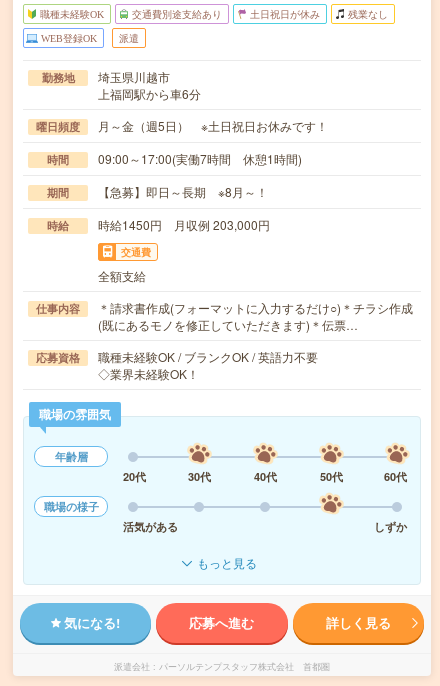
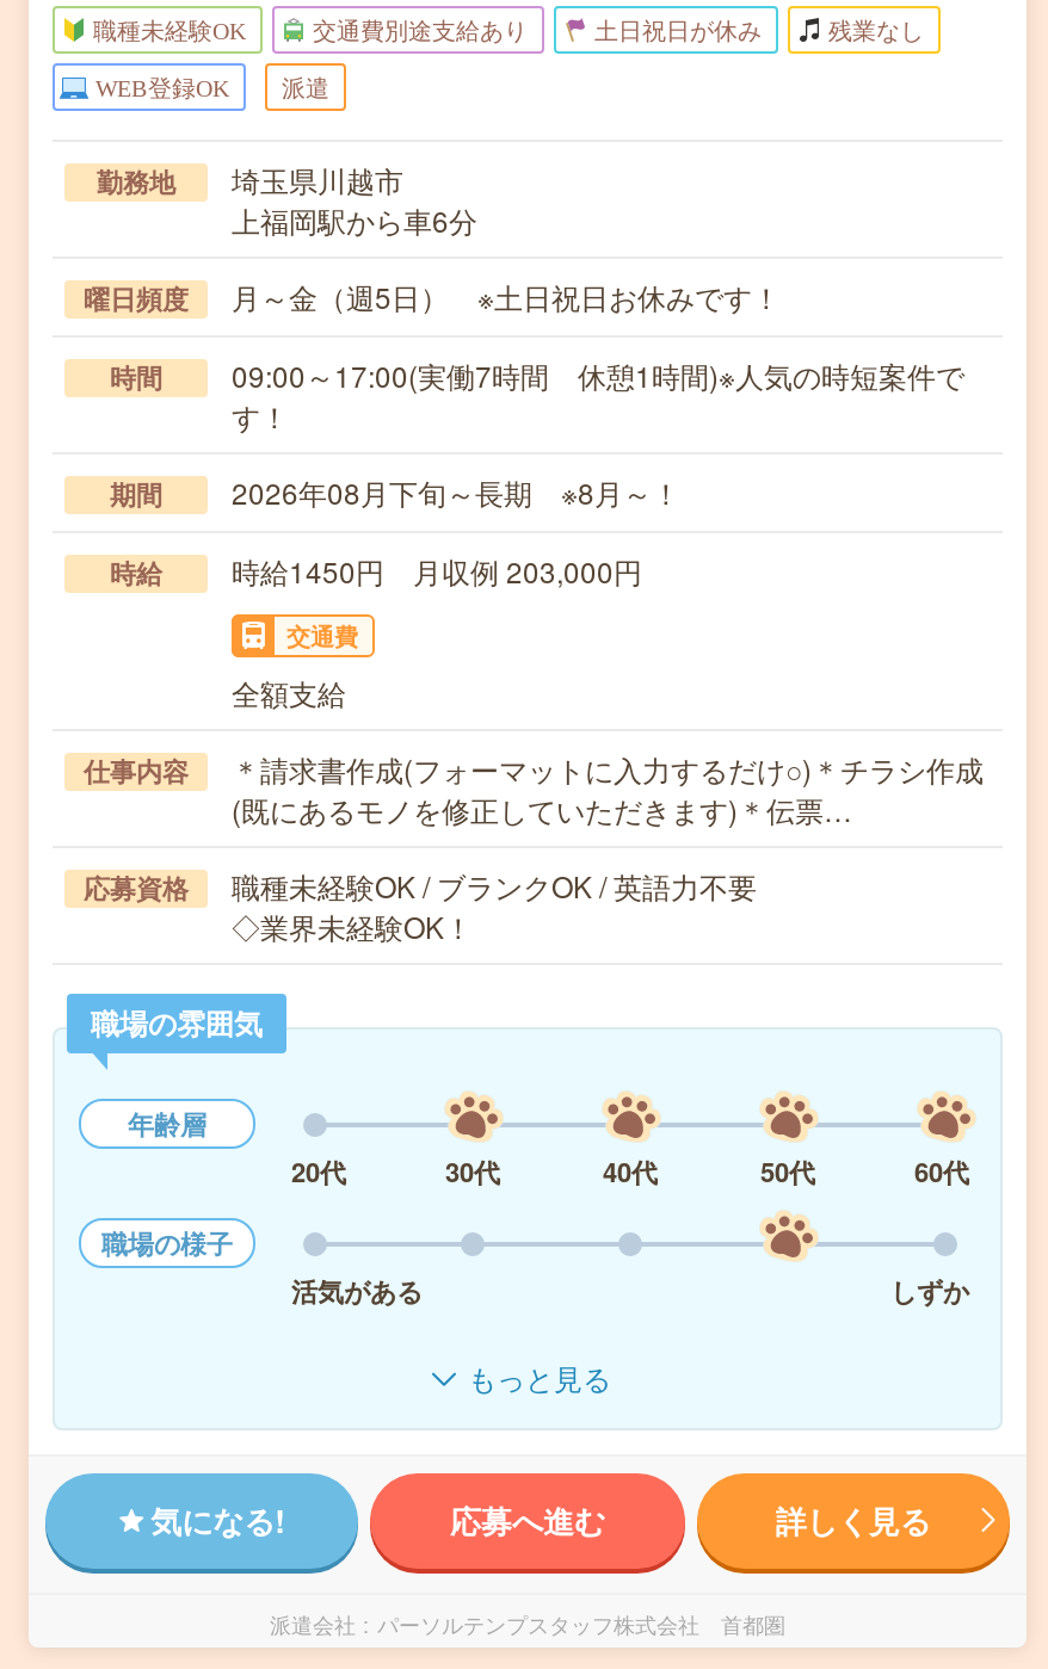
[98,150,302,167] 09:00～17:00(実働7時間 休憩1時間) -> [232,354,964,435] 09:00～17:00(実働7時間 休憩1時間)※人気の時短案件で | す！
[98,183,268,200] 【急募】即日～長期 ※8月～！ -> [232,471,680,512] 2026年08月下旬～長期 ※8月～！

